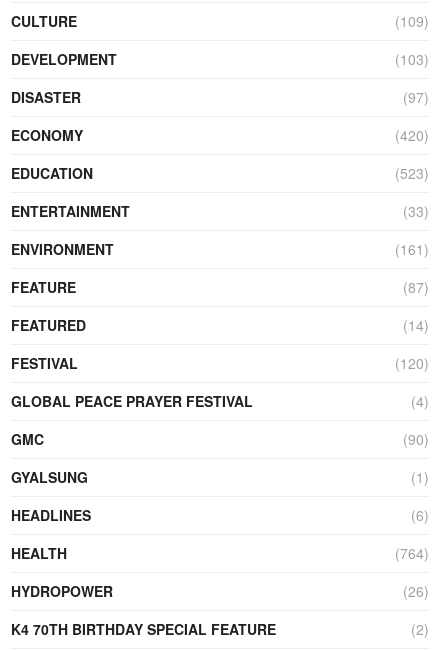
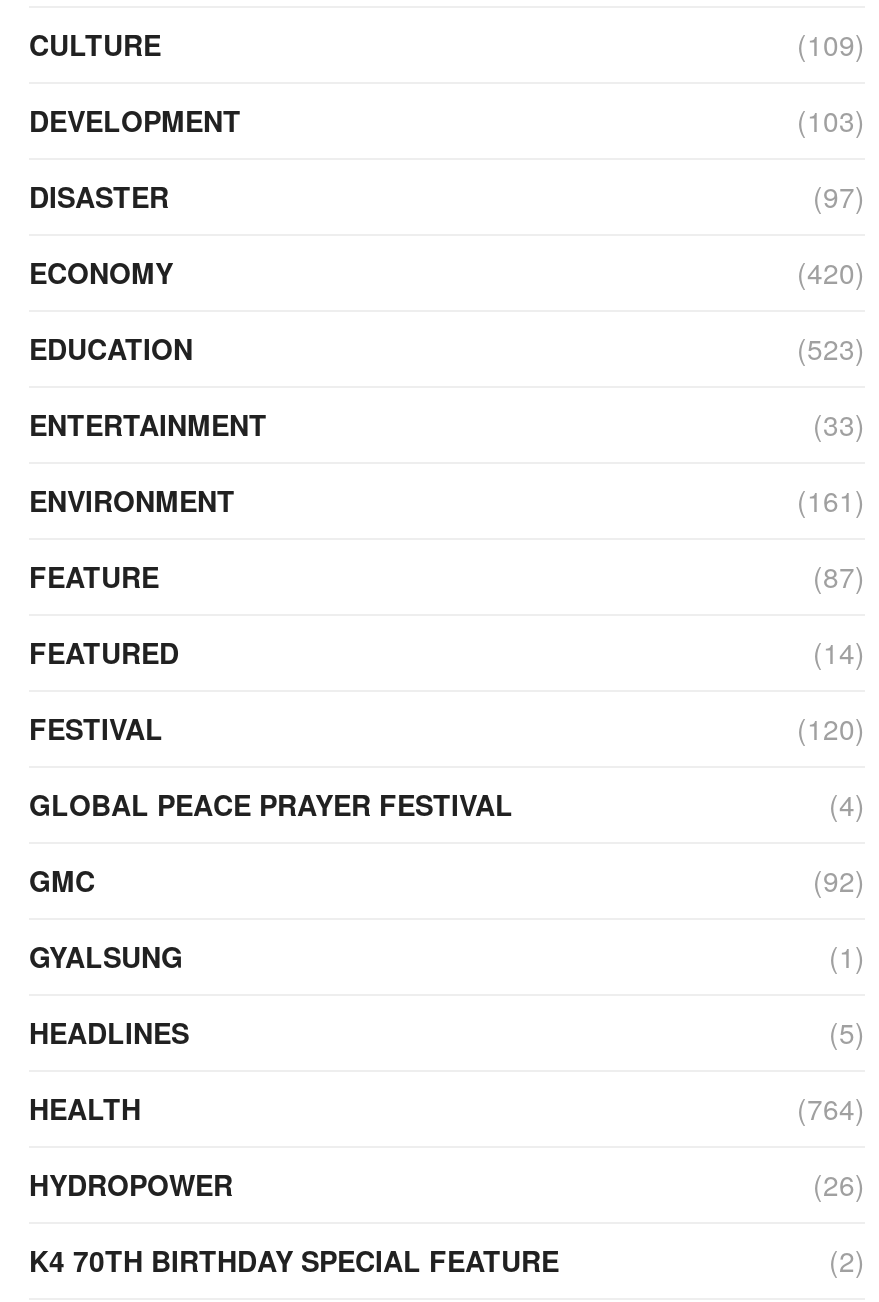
[403,429,429,449] (90) -> [813,860,865,900] (92)
[411,505,429,525] (6) -> [829,1012,865,1052] (5)

